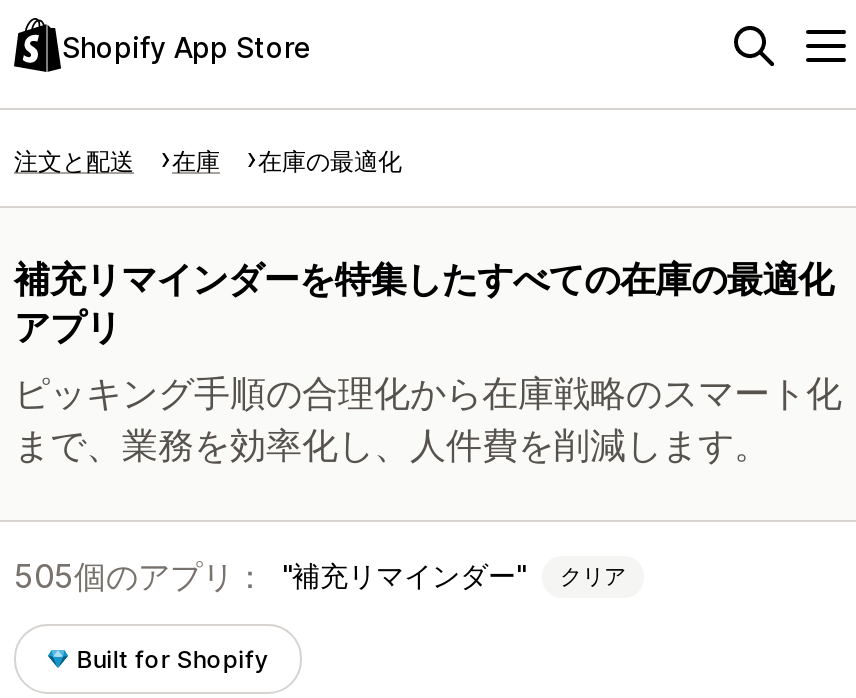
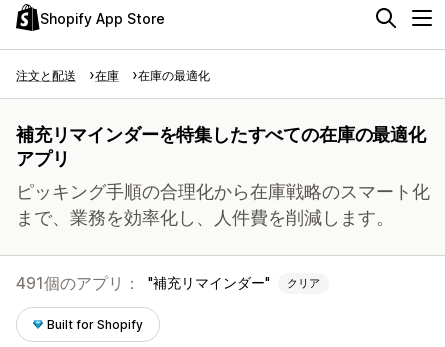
[14,556,626,596] 505個のアプリ： 補充リマインダー クリア -> [16,273,320,293] 491個のアプリ： 補充リマインダー クリア

